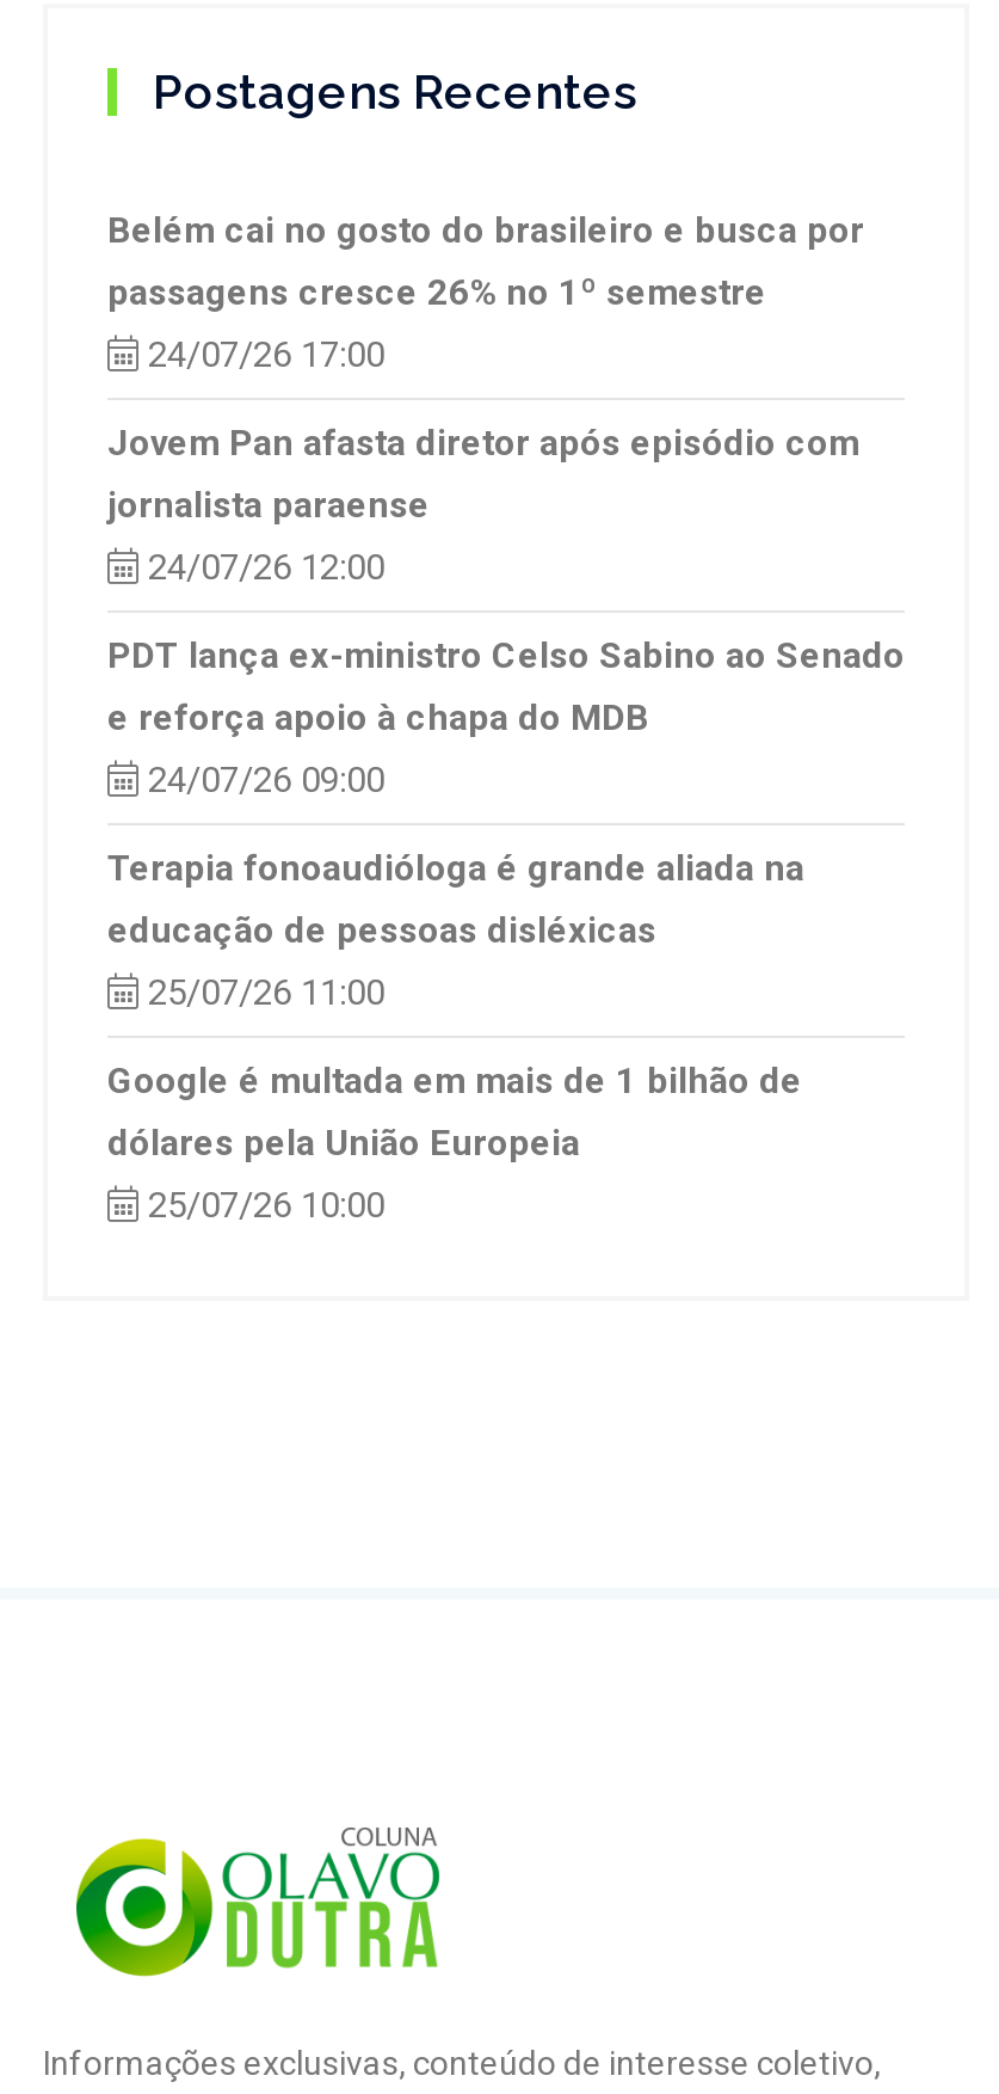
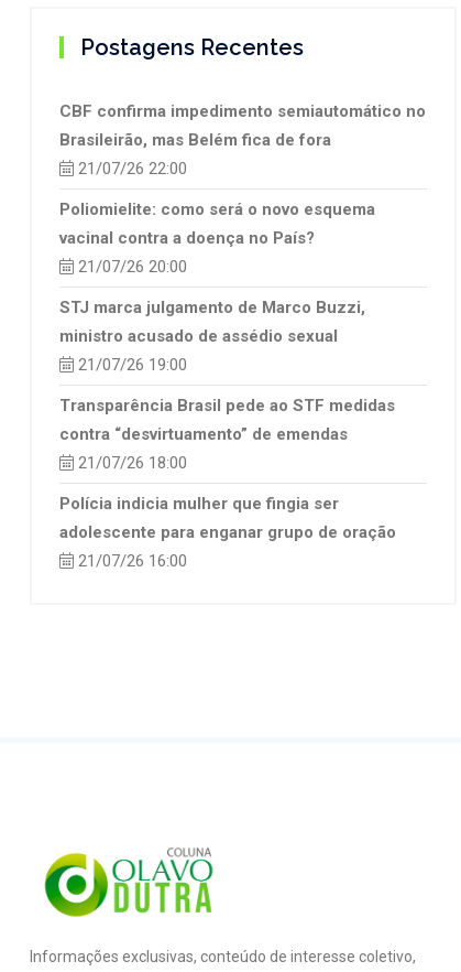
[107,210,864,377] Belém cai no gosto do brasileiro e busca por | passagens cresce 26% no 1º semestre | 24/07/26 17:00 -> [59,102,426,179] CBF confirma impedimento semiautomático no | Brasileirão, mas Belém fica de fora | 21/07/26 22:00
[107,422,859,590] Jovem Pan afasta diretor após episódio com | jornalista paraense | 24/07/26 12:00 -> [59,200,375,277] Poliomielite: como será o novo esquema | vacinal contra a doença no País? | 21/07/26 20:00
[107,635,905,802] PDT lança ex-ministro Celso Sabino ao Senado | e reforça apoio à chapa do MDB | 24/07/26 09:00 -> [59,298,365,375] STJ marca julgamento de Marco Buzzi, | ministro acusado de assédio sexual | 21/07/26 19:00
[107,848,804,1015] Terapia fonoaudióloga é grande aliada na | educação de pessoas disléxicas | 25/07/26 11:00 -> [59,396,395,473] Transparência Brasil pede ao STF medidas | contra “desvirtuamento” de emendas | 21/07/26 18:00
[107,1060,802,1227] Google é multada em mais de 1 bilhão de | dólares pela União Europeia | 25/07/26 10:00 -> [59,494,396,571] Polícia indicia mulher que fingia ser | adolescente para enganar grupo de oração | 21/07/26 16:00

